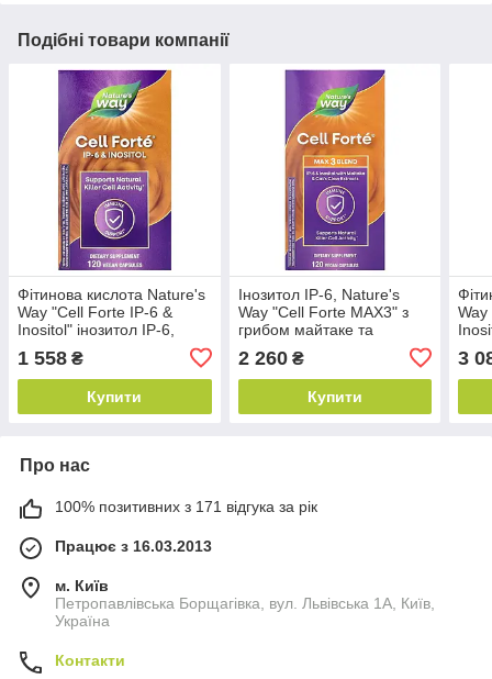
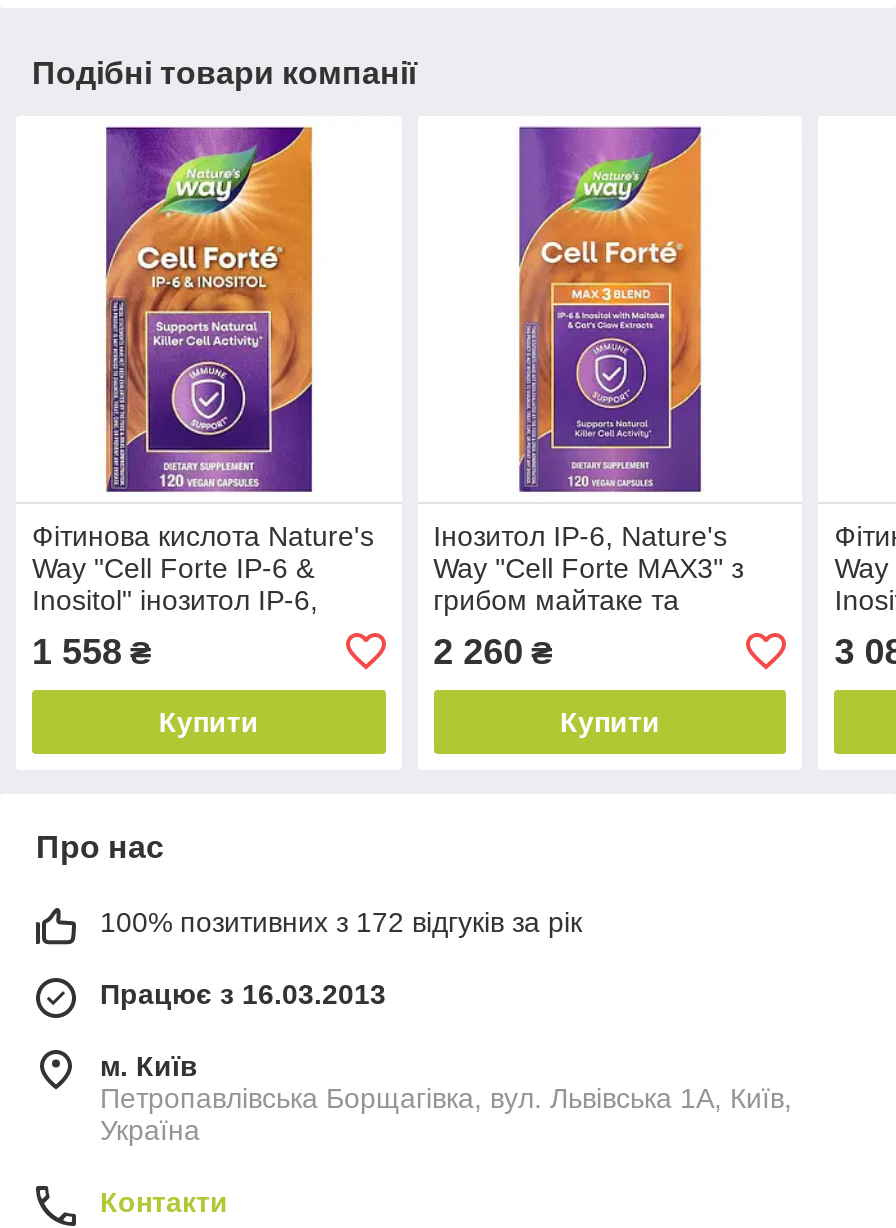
[55,497,317,515] 100% позитивних з 171 відгука за рік -> [100,906,582,938] 100% позитивних з 172 відгуків за рік

